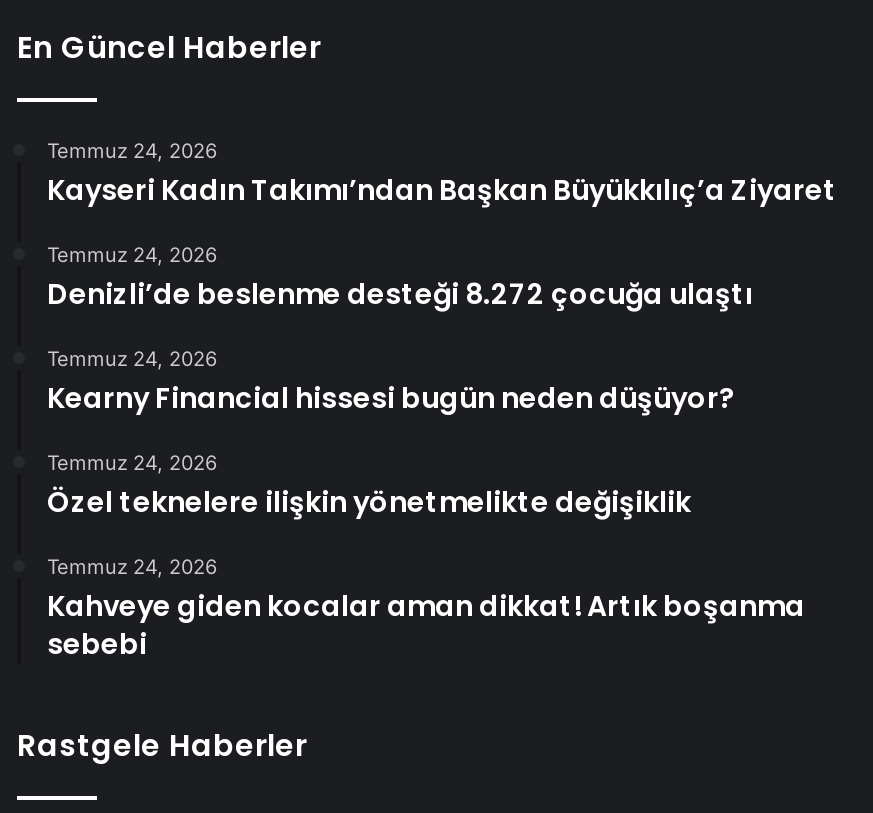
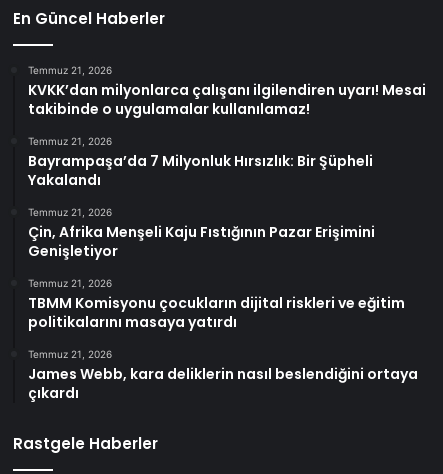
[47,138,837,210] Temmuz 24, 2026 | Kayseri Kadın Takımı’ndan Başkan Büyükkılıç’a Ziyaret -> [28,64,426,119] Temmuz 21, 2026 | KVKK’dan milyonlarca çalışanı ilgilendiren uyarı! Mesai | takibinde o uygulamalar kullanılamaz!
[47,242,753,314] Temmuz 24, 2026 | Denizli’de beslenme desteği 8.272 çocuğa ulaştı -> [28,135,373,190] Temmuz 21, 2026 | Bayrampaşa’da 7 Milyonluk Hırsızlık: Bir Şüpheli | Yakalandı
[47,346,735,418] Temmuz 24, 2026 | Kearny Financial hissesi bugün neden düşüyor? -> [28,206,375,261] Temmuz 21, 2026 | Çin, Afrika Menşeli Kaju Fıstığının Pazar Erişimini | Genişletiyor
[47,450,691,522] Temmuz 24, 2026 | Özel teknelere ilişkin yönetmelikte değişiklik -> [28,277,405,332] Temmuz 21, 2026 | TBMM Komisyonu çocukların dijital riskleri ve eğitim | politikalarını masaya yatırdı
[47,554,805,664] Temmuz 24, 2026 | Kahveye giden kocalar aman dikkat! Artık boşanma | sebebi -> [28,348,418,403] Temmuz 21, 2026 | James Webb, kara deliklerin nasıl beslendiğini ortaya | çıkardı

